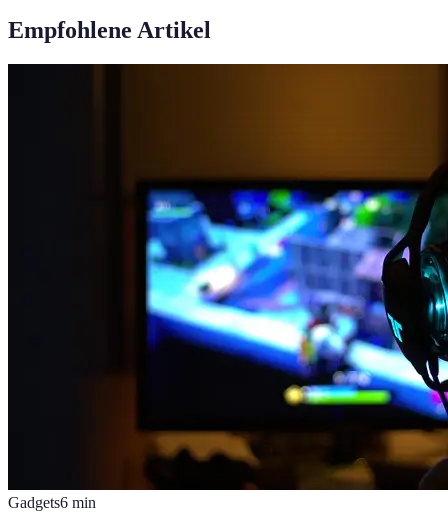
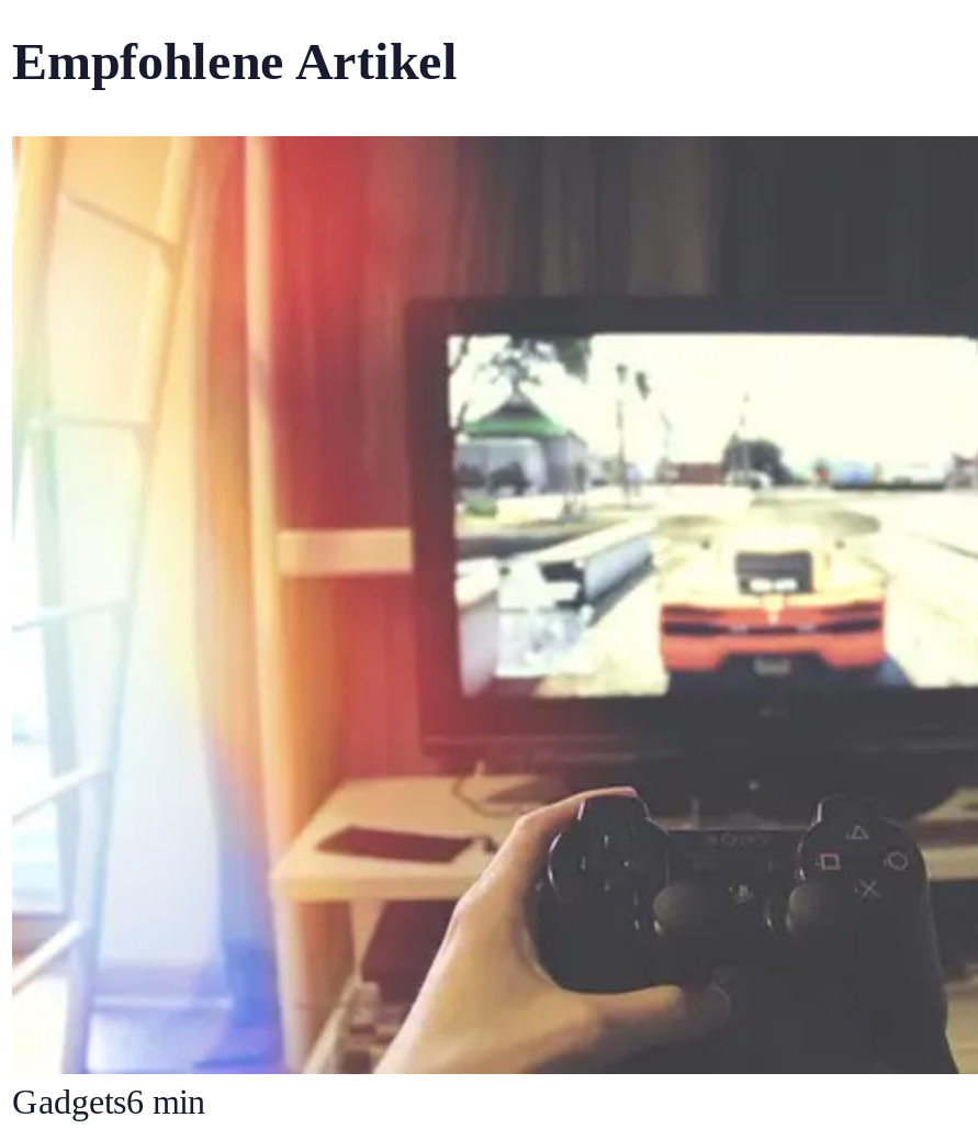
[7,63,445,491] [image] -> [12,134,971,1076] [image]

